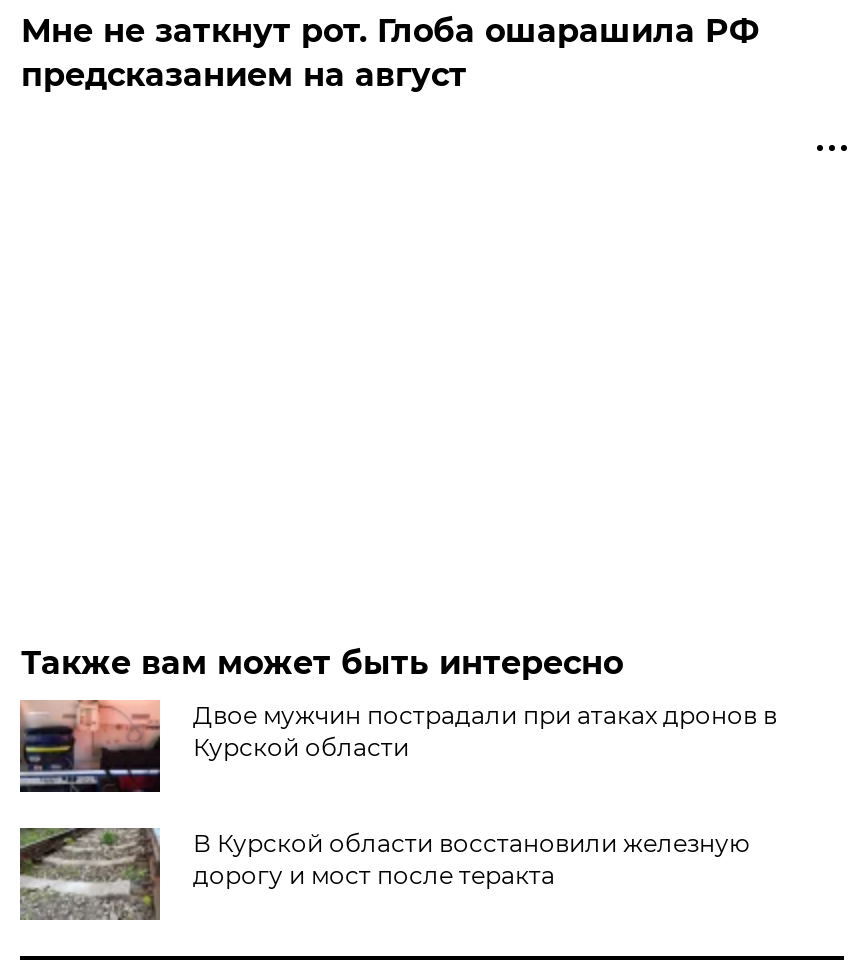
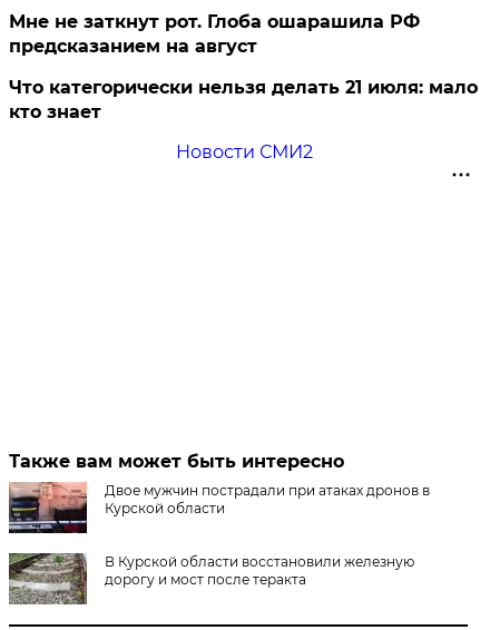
none -> [9,77,478,163] Что категорически нельзя делать 21 июля: мало | кто знает | Новости СМИ2

